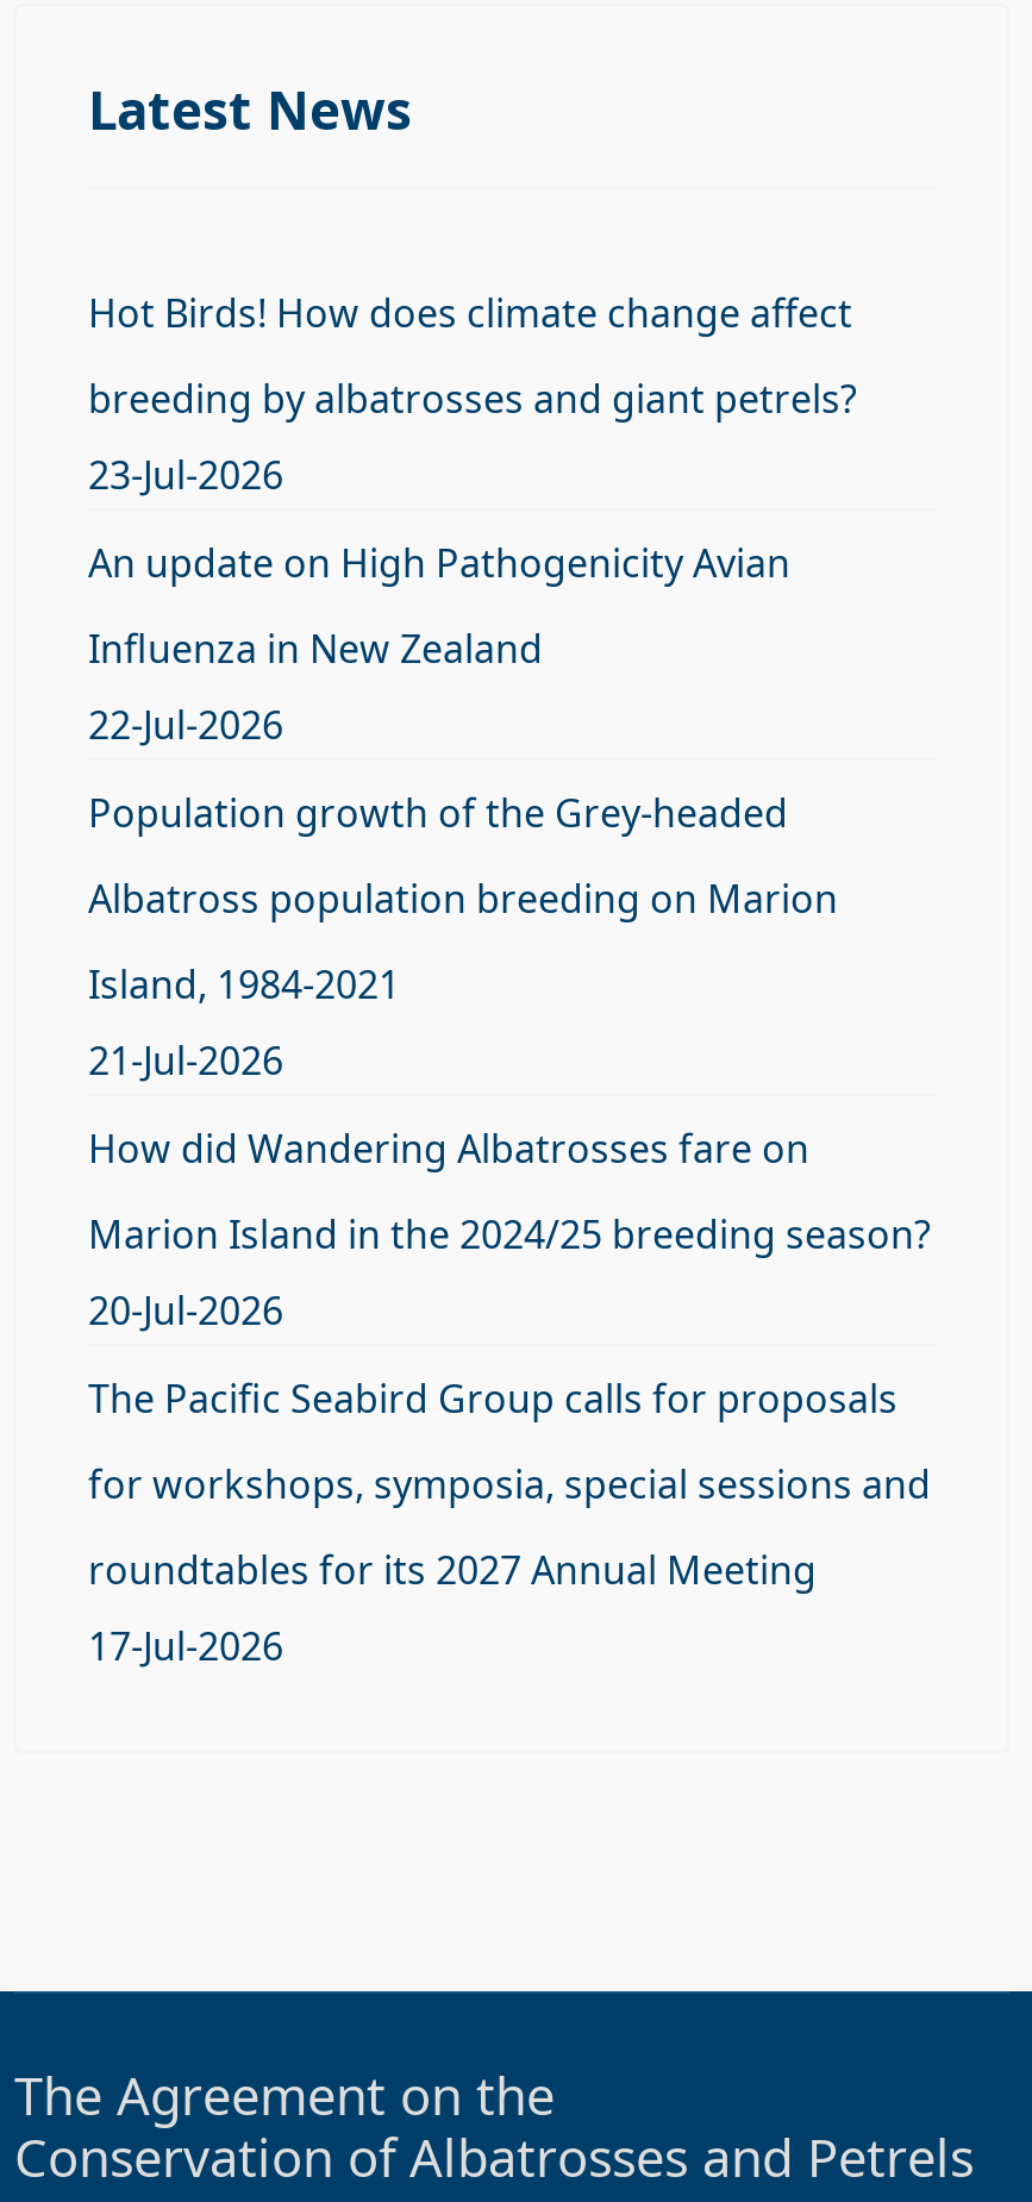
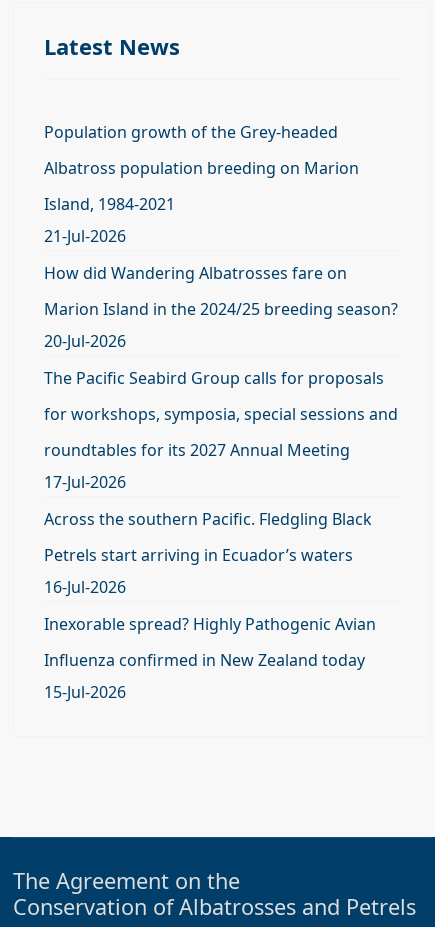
[88,286,857,751] Hot Birds! How does climate change affect | breeding by albatrosses and giant petrels? | 23-Jul-2026 | An update on High Pathogenicity Avian | Influenza in New Zealand | 22-Jul-2026 -> none
moved [88,786,931,1672] -> [44,121,398,493]: Population growth of the Grey-headed | Albatross population breeding on Marion | Island, 1984-2021 | ... | roundtables for its 2027 Annual Meeting | 17-Jul-2026
none -> [44,508,376,703] Across the southern Pacific. Fledgling Black | Petrels start arriving in Ecuador’s waters | 16-Jul-2026 | Inexorable spread? Highly Pathogenic Avian | Influenza confirmed in New Zealand today | 15-Jul-2026

